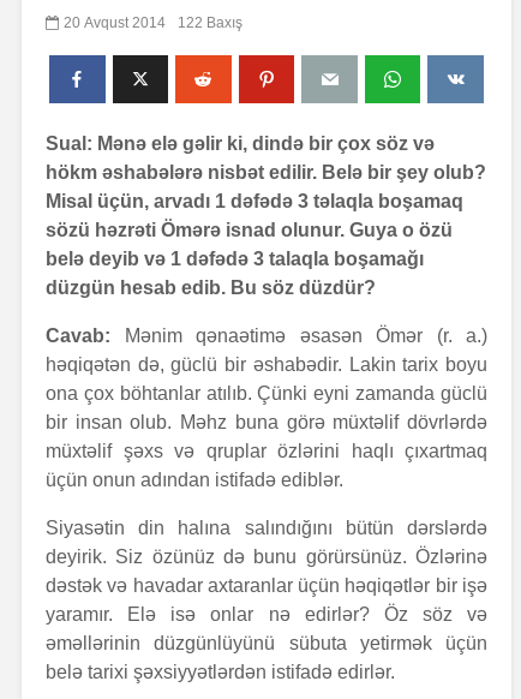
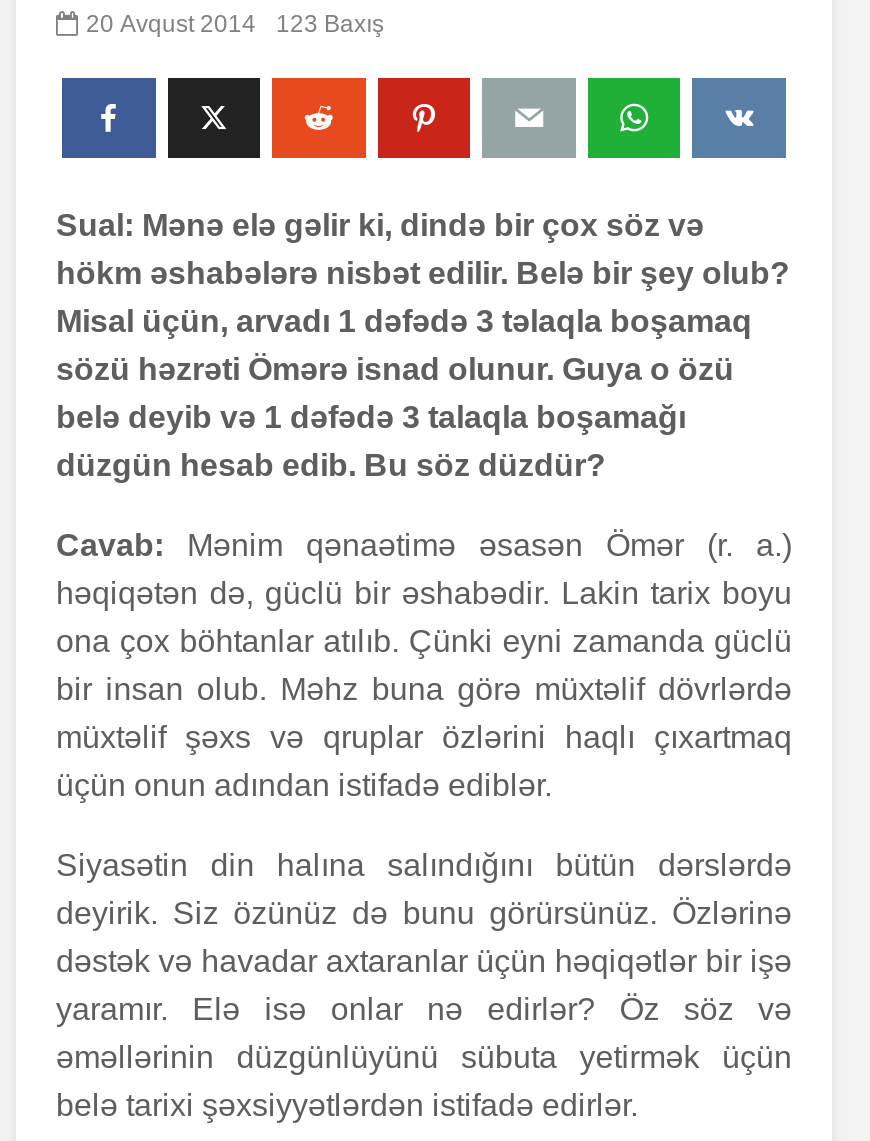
[64,14,242,31] 20 Avqust 2014 122 Baxış -> [86,10,384,38] 20 Avqust 2014 123 Baxış

